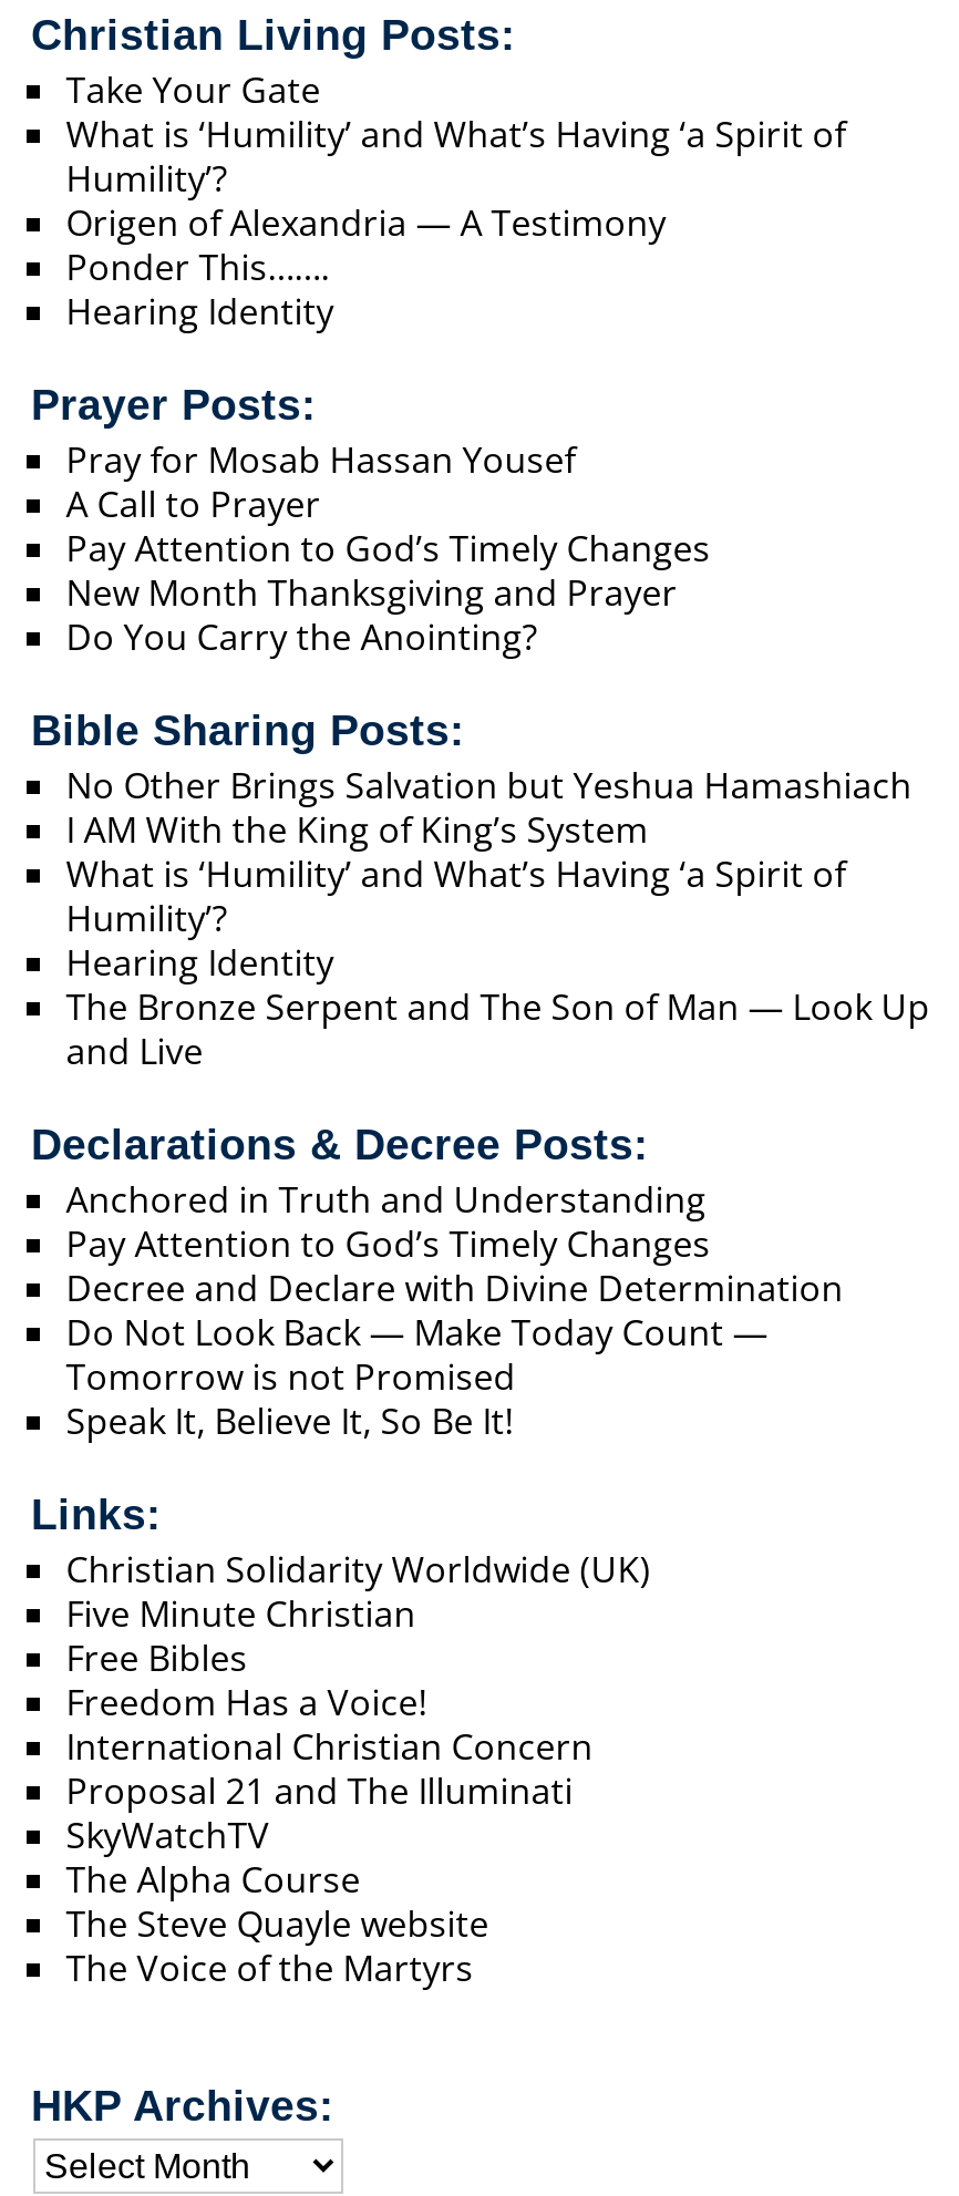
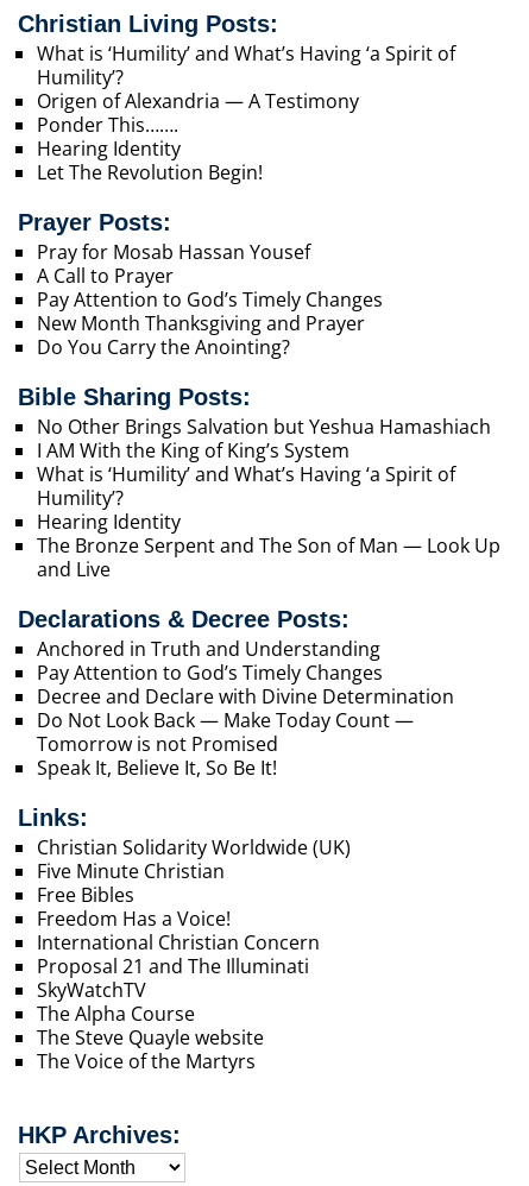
[66,66,321,115] Take Your Gate -> none
moved [66,111,846,336] -> [37,41,455,162]: What is ‘Humility’ and What’s Having ‘a Spirit of | Humility’? | Origen of Alexandria — A Testimony | Ponder This……. | Hearing Identity
none -> [37,160,262,186] Let The Revolution Begin!

